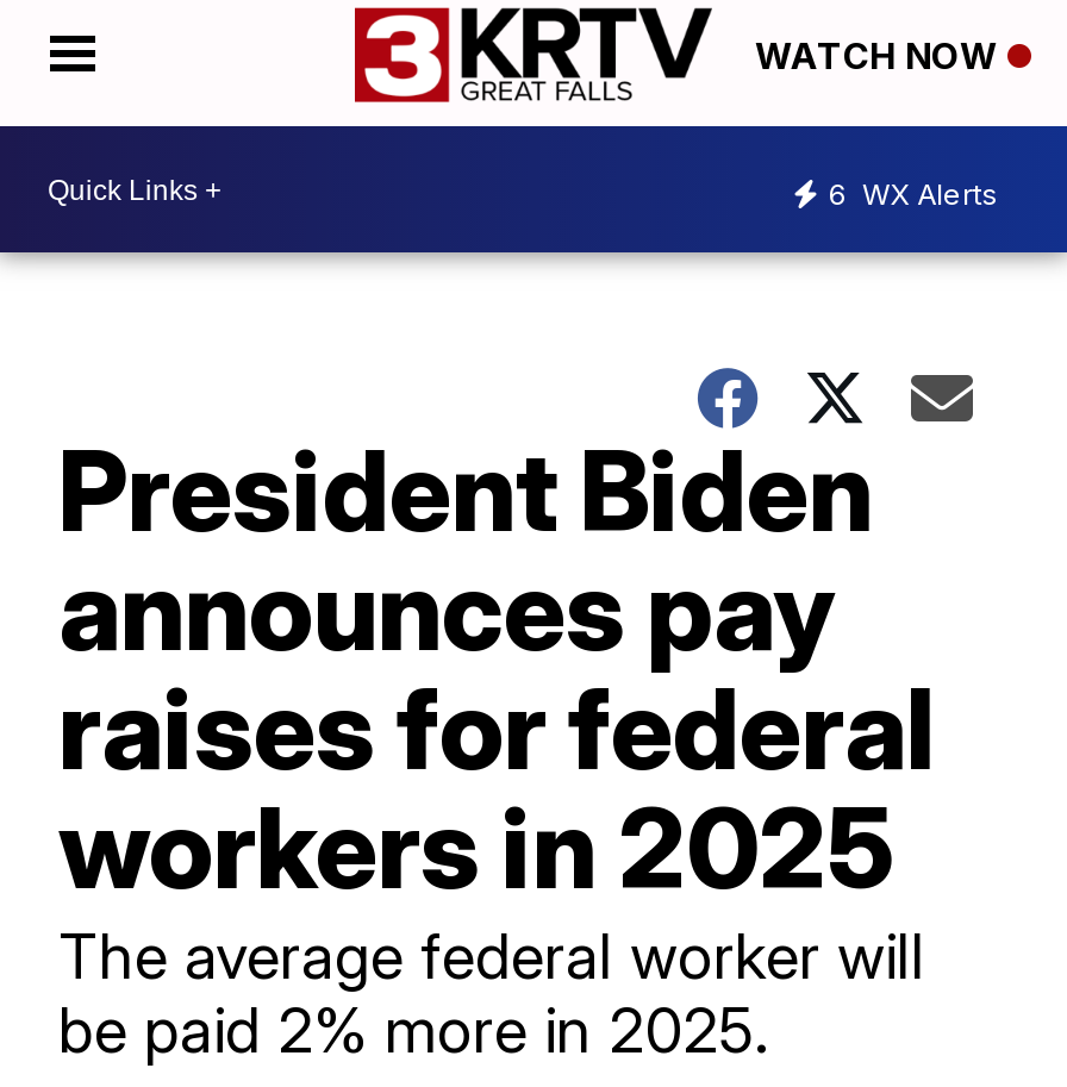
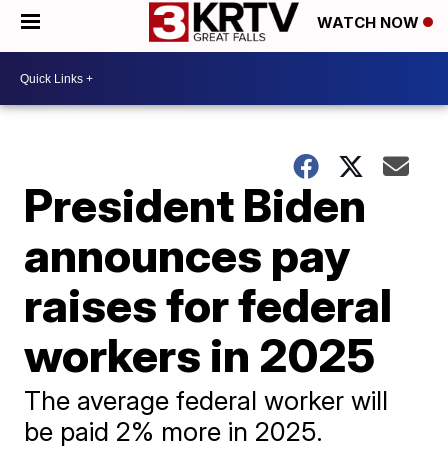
[829,175,998,211] 6 WX Alerts -> none

